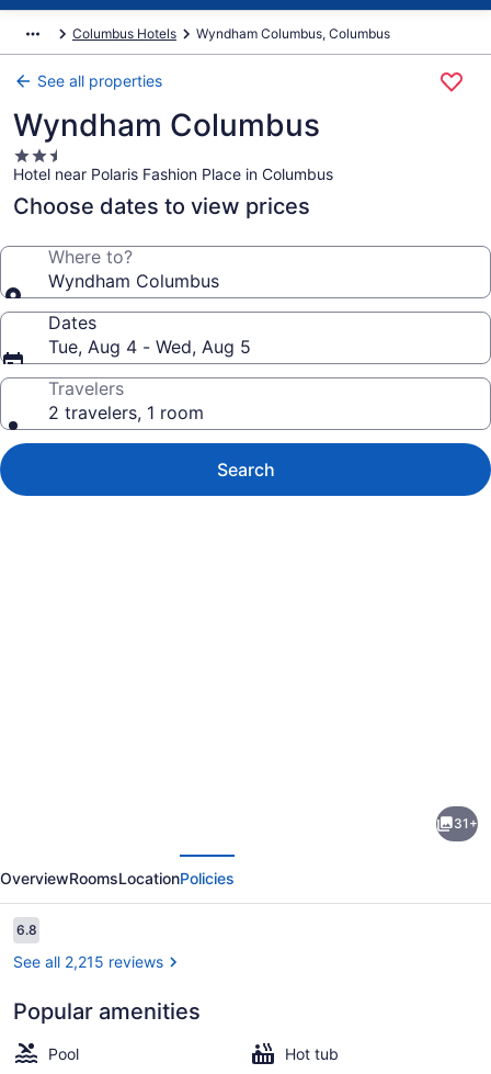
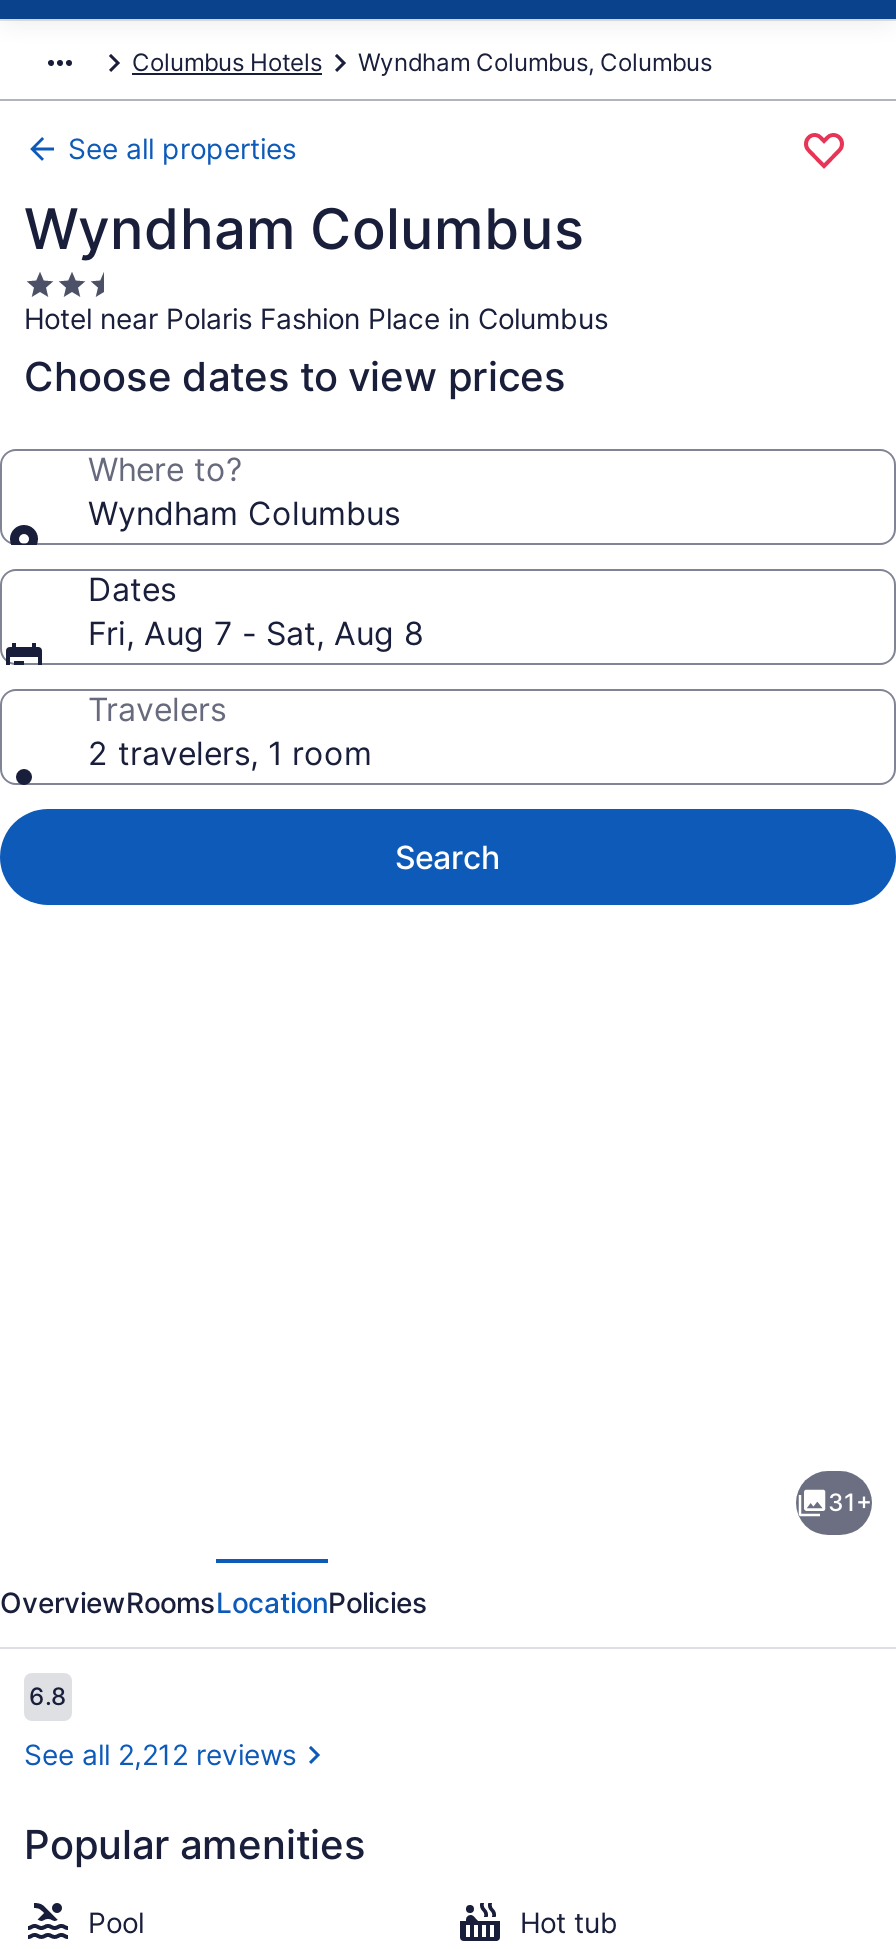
[48,336,251,358] Tue, Aug 4 - Wed, Aug 5 -> [88,613,424,653] Fri, Aug 7 - Sat, Aug 8
[13,952,163,971] See all 2,215 reviews -> [24,1736,296,1770] See all 2,212 reviews

